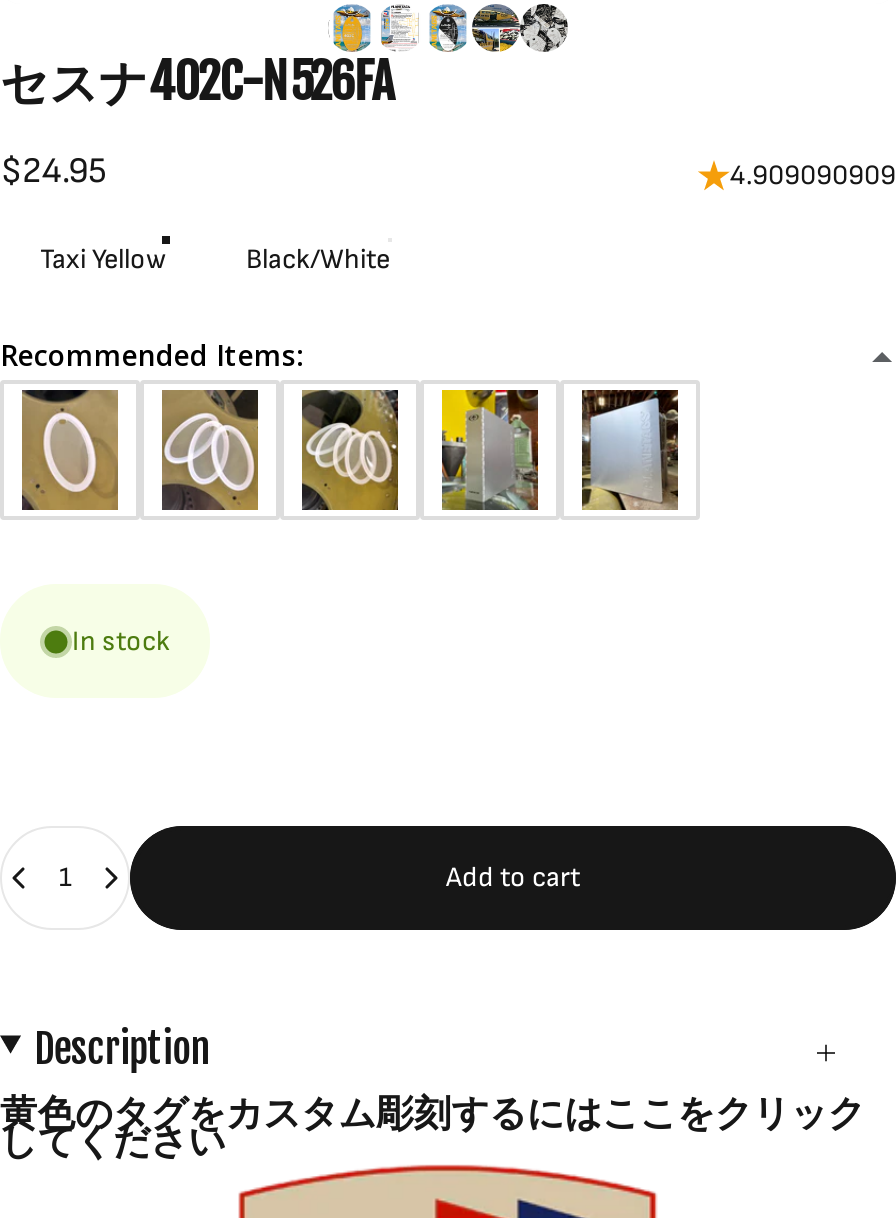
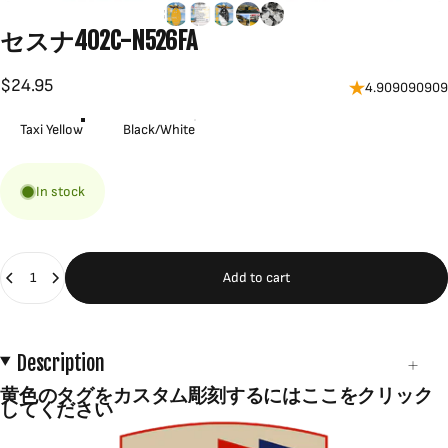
[0,336,304,374] Recommended Items: -> none
[20,390,120,512] [image] -> none
[160,390,260,512] [image] -> none
[300,388,400,512] [image] -> none
[440,388,540,512] [image] -> none
[580,388,680,512] [image] -> none

